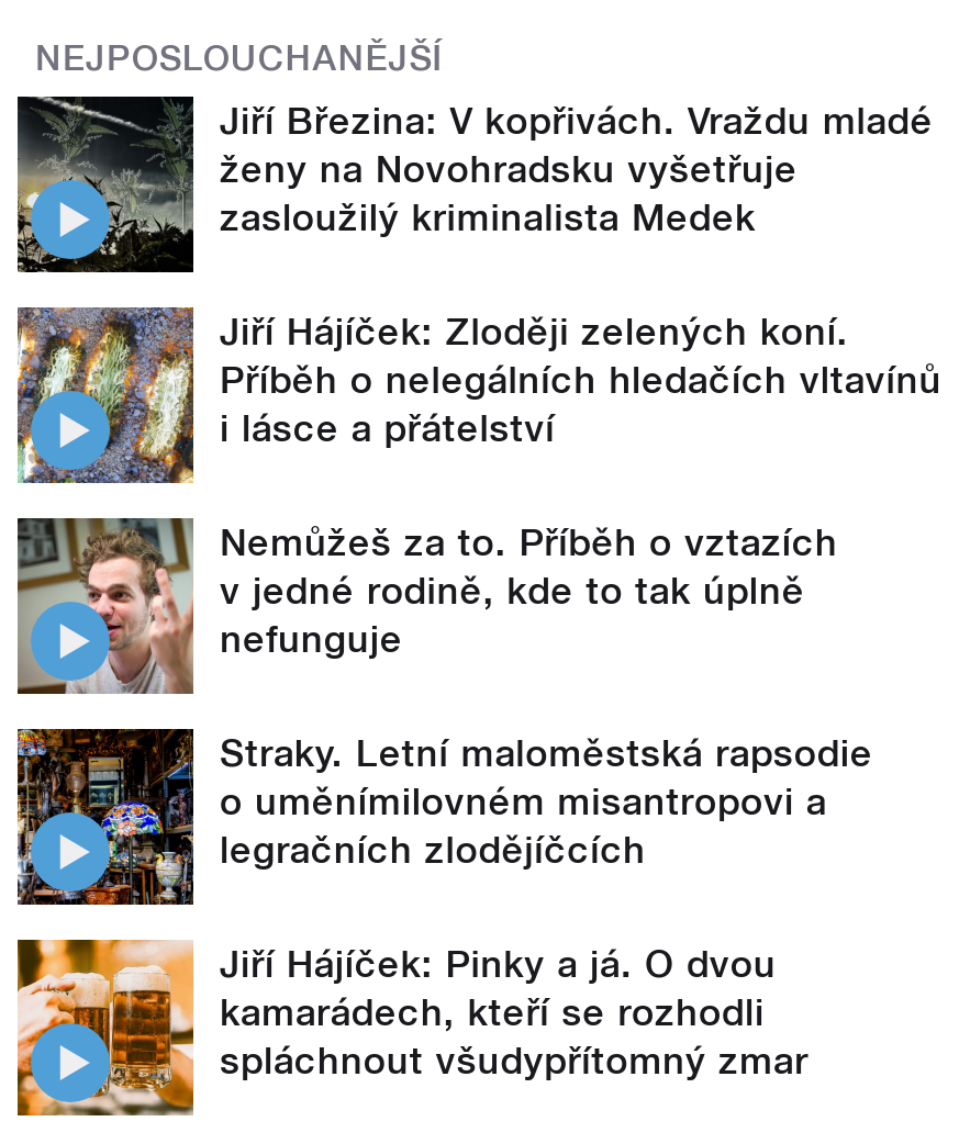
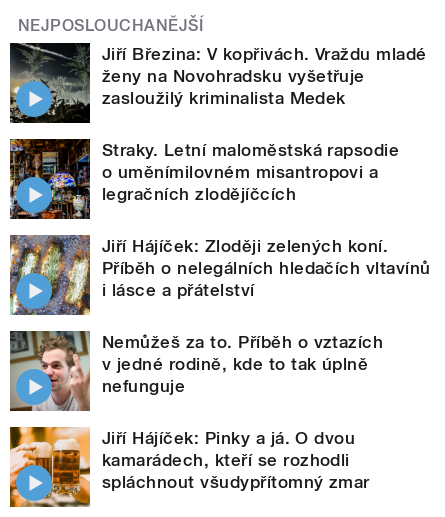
moved [13,303,942,660] -> [8,233,431,396]: [image] | Jiří Hájíček: Zloději zelených koní. | Příběh o nelegálních hledačích vltavínů | i lásce a přátelství | Nemůžeš za to. Příběh o vztazích | v jedné rodině, kde to tak úplně | nefunguje
moved [18,727,873,905] -> [10,138,399,220]: [image] | Straky. Letní maloměstská rapsodie | o uměnímilovném misantropovi a | legračních zlodějíčcích

